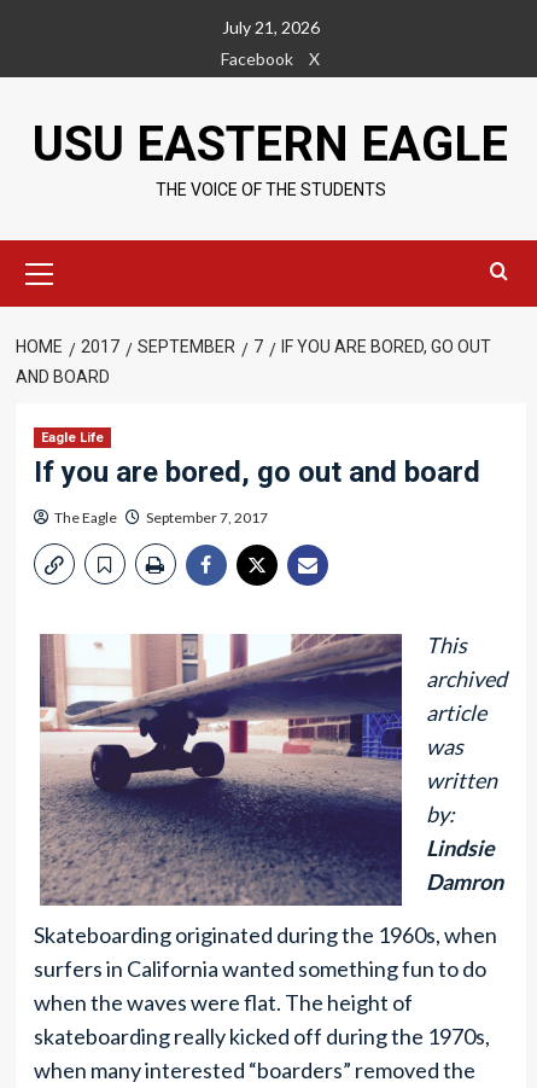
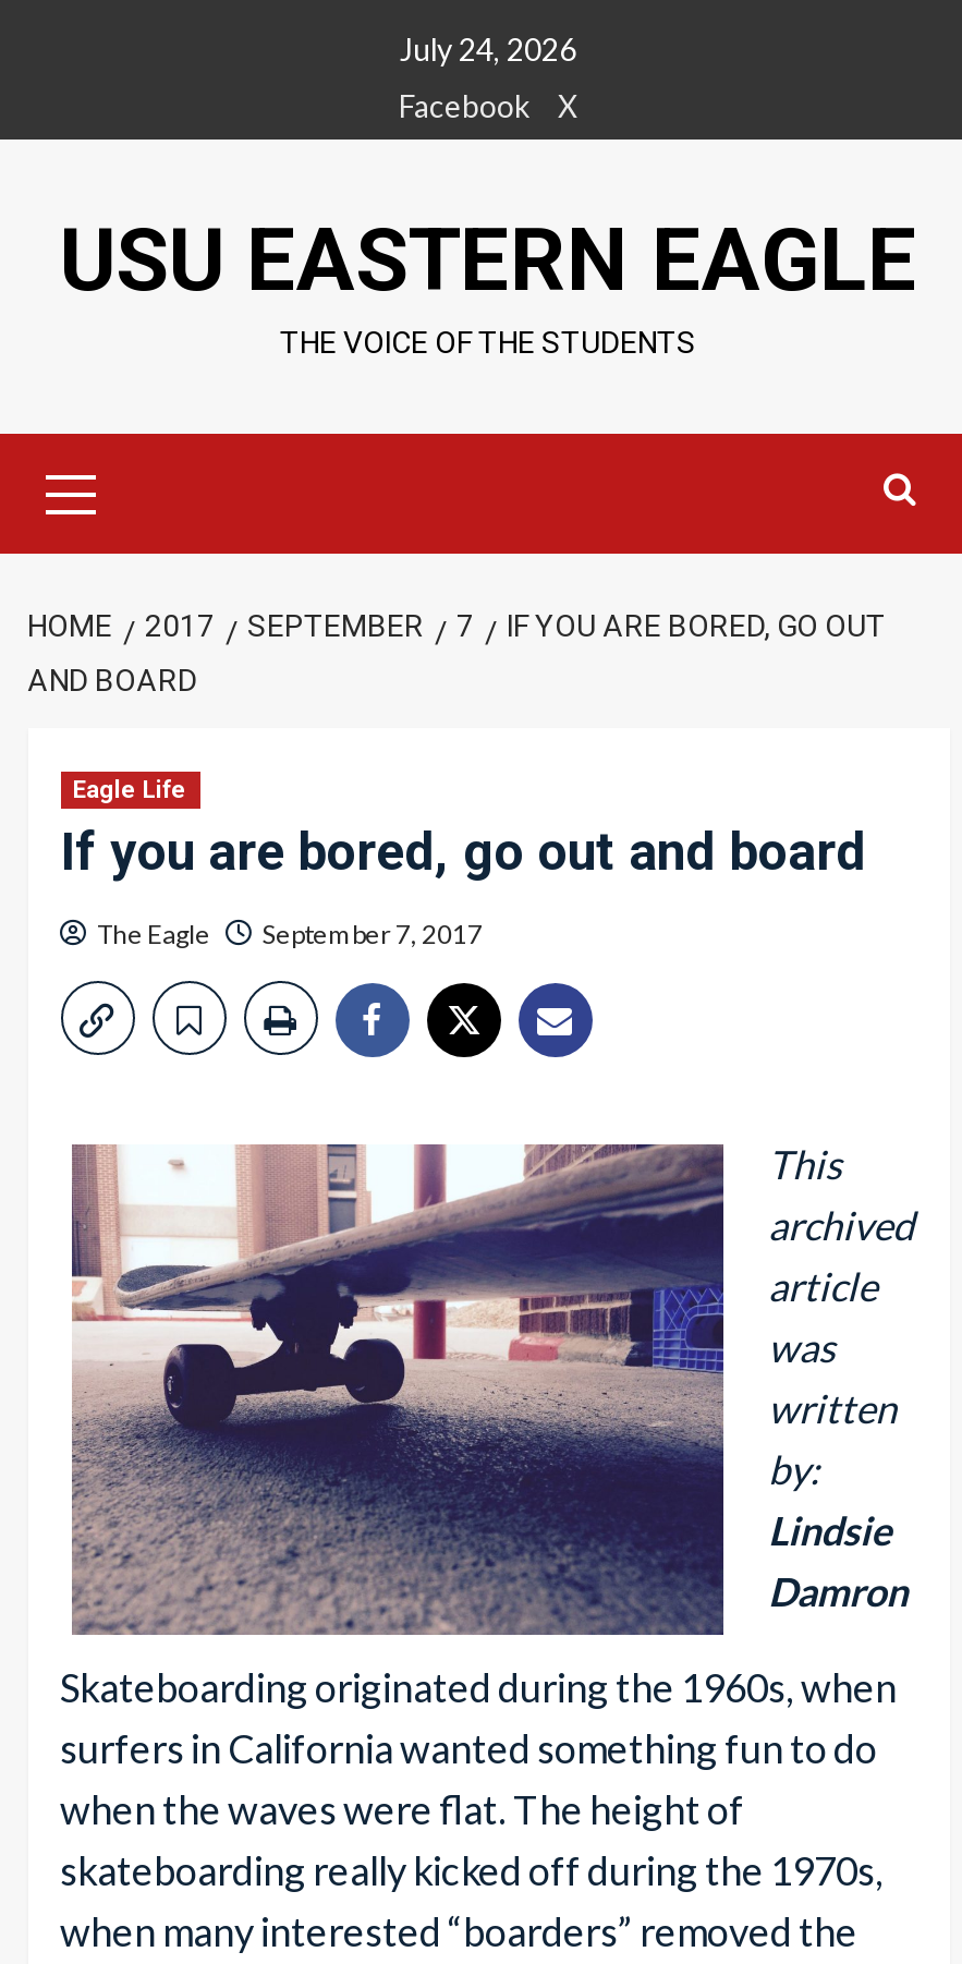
[221,17,319,37] July 21, 2026 -> [400,31,576,68] July 24, 2026

